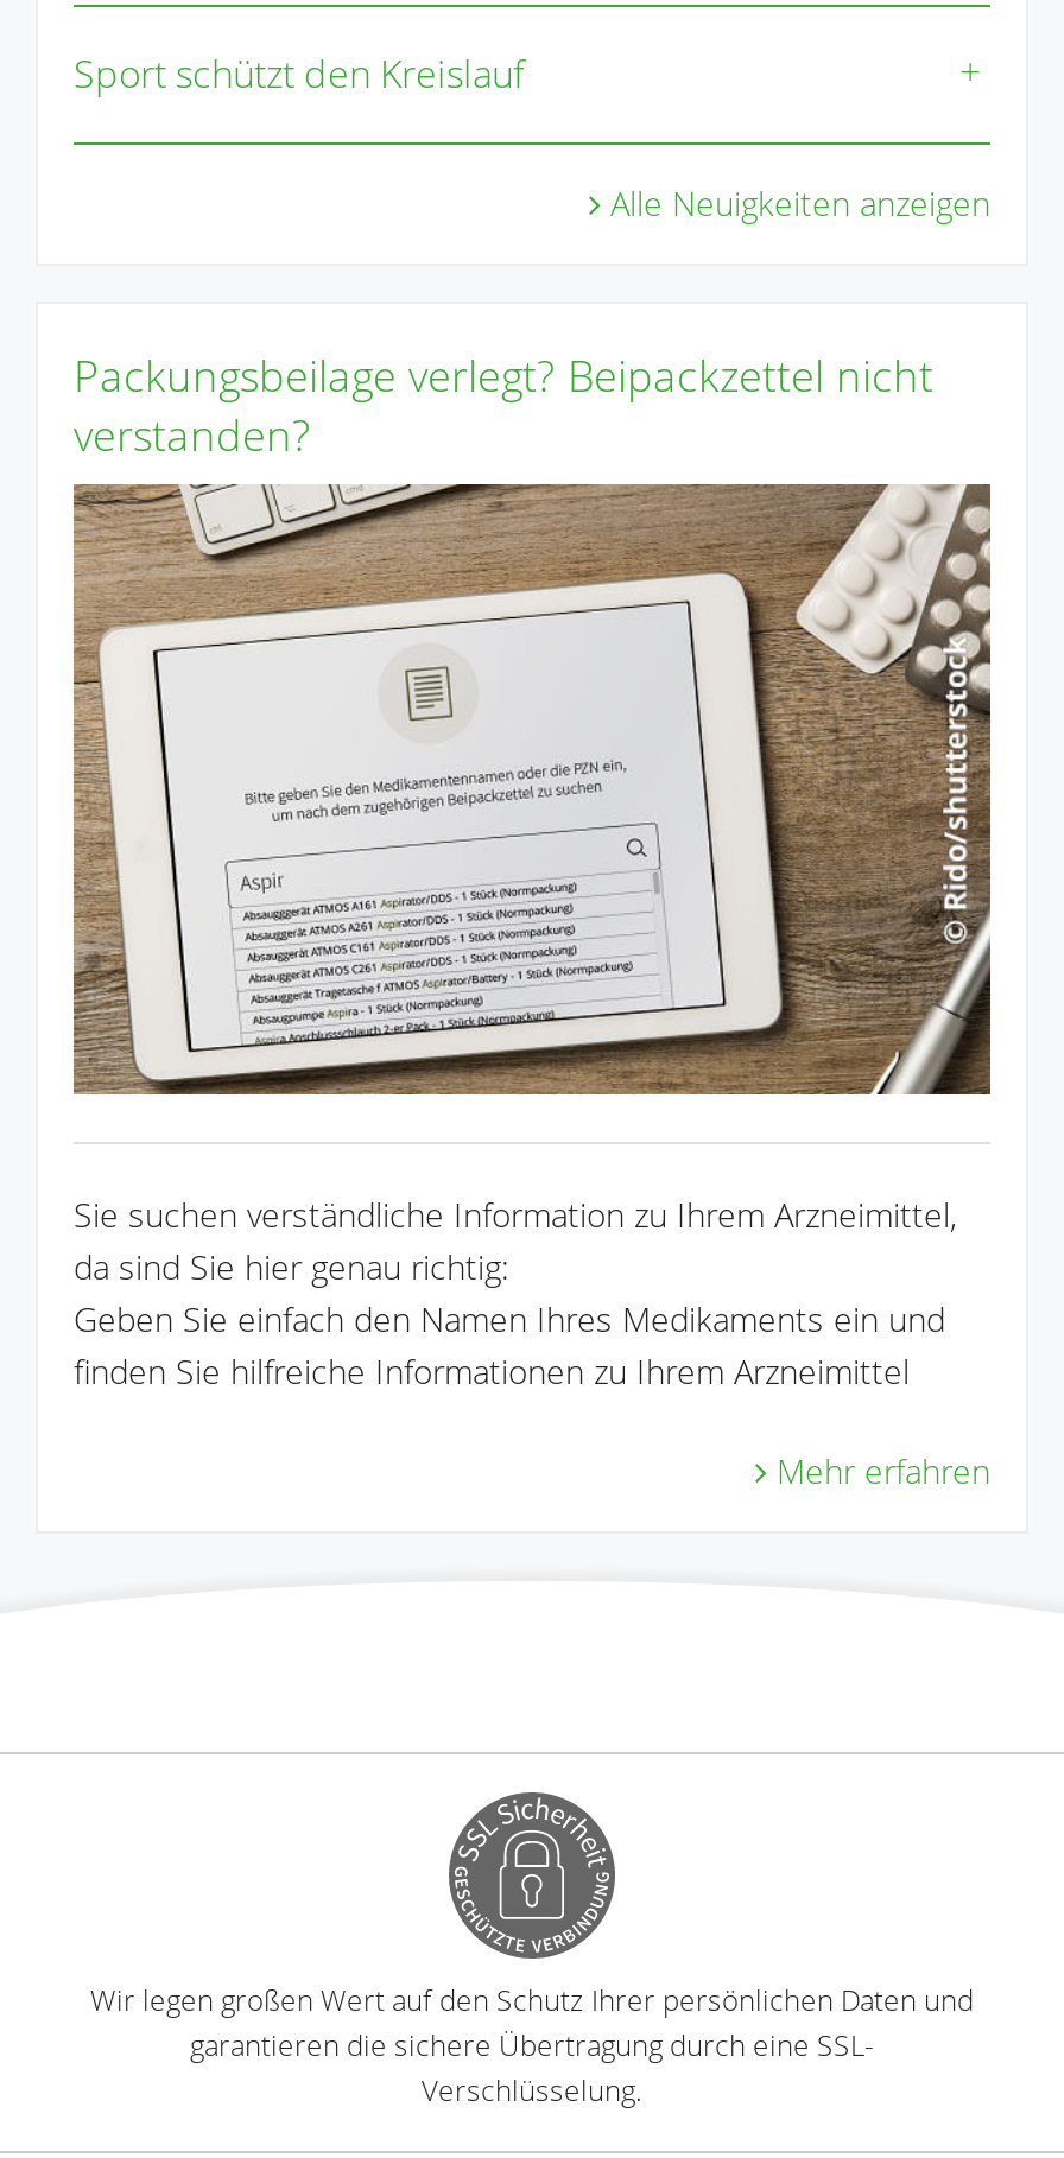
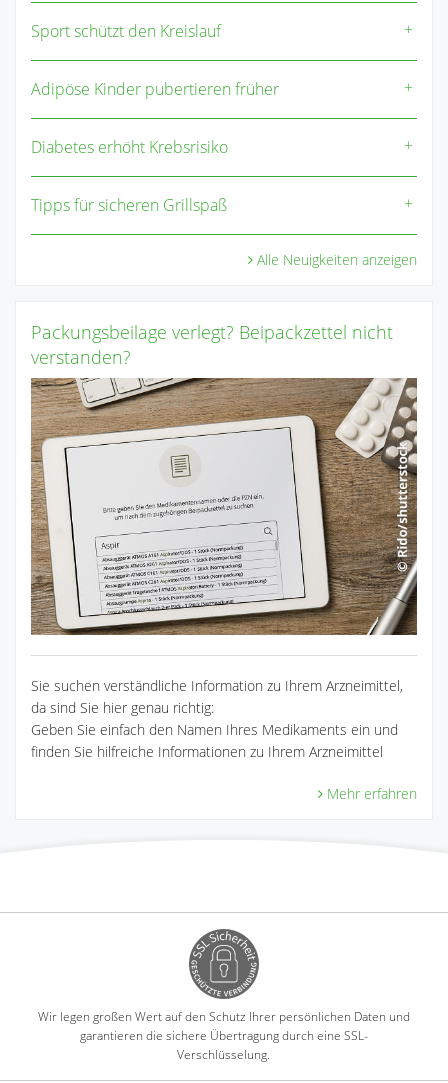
none -> [31,77,279,215] Adipöse Kinder pubertieren früher | Diabetes erhöht Krebsrisiko | Tipps für sicheren Grillspaß

